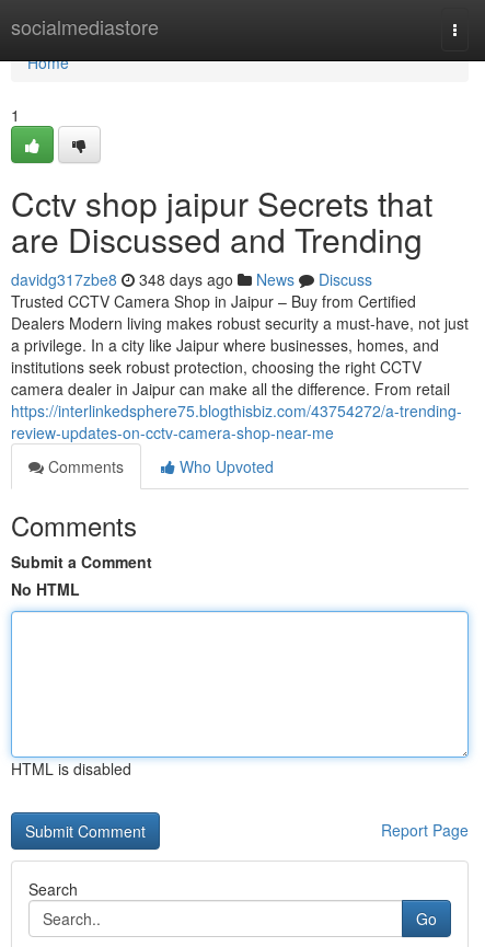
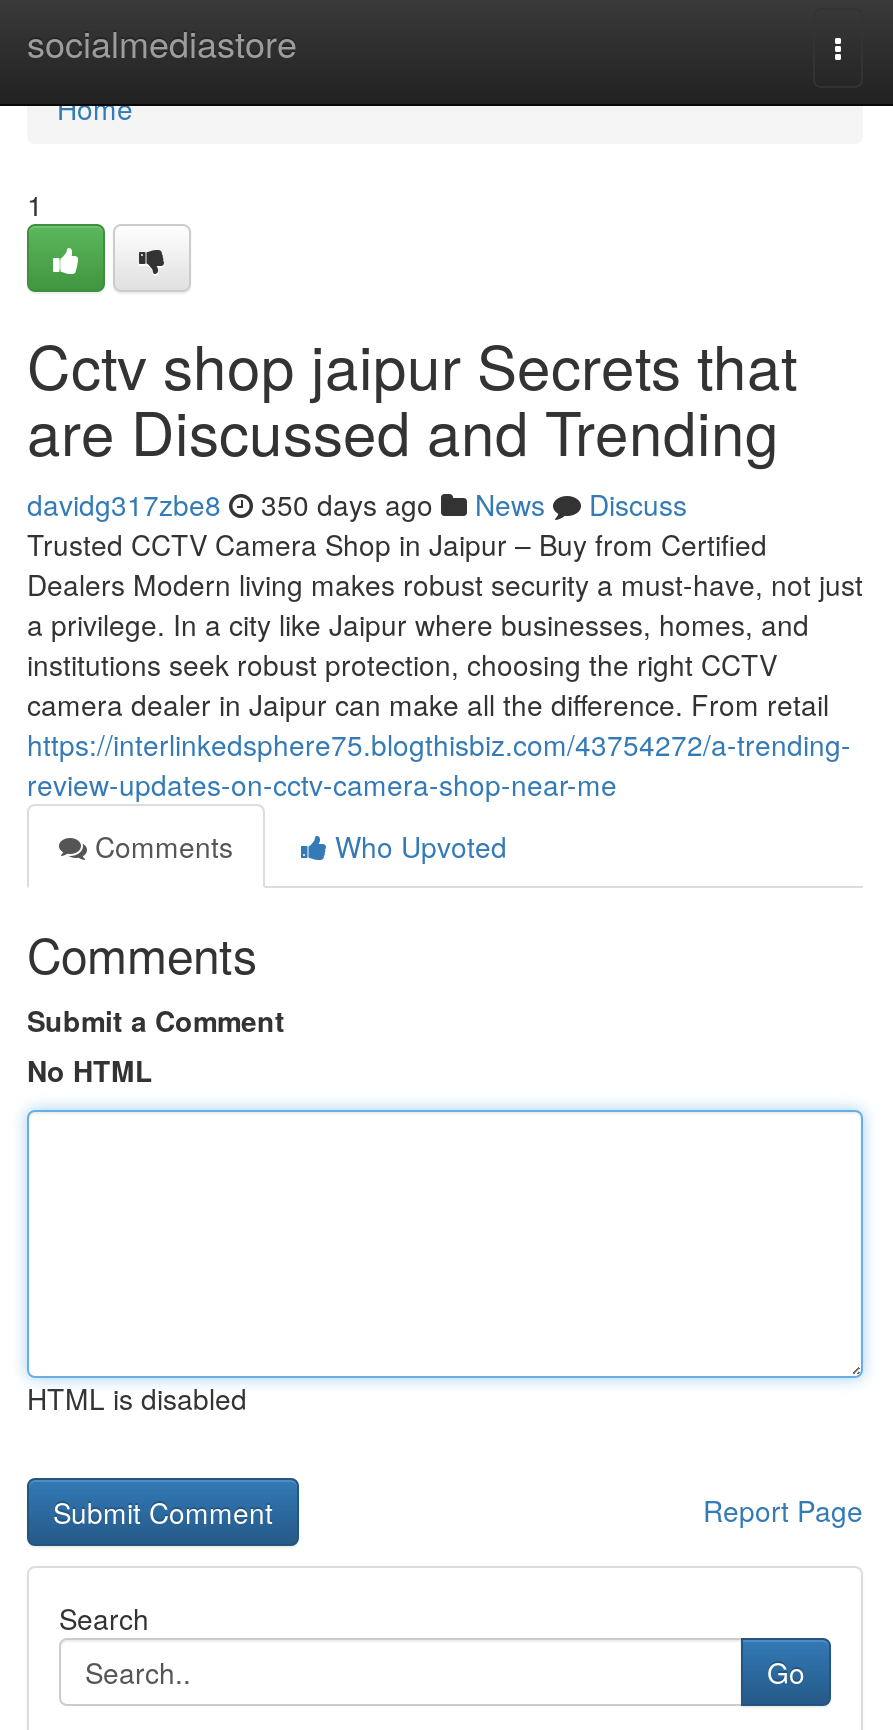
[11,268,372,290] davidg317zbe8 348 days ago News Discuss -> [27,484,687,524] davidg317zbe8 350 days ago News Discuss

